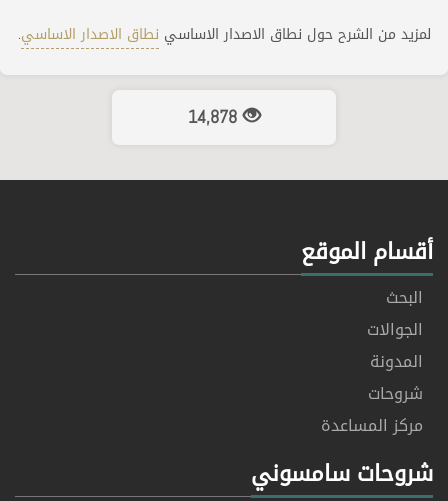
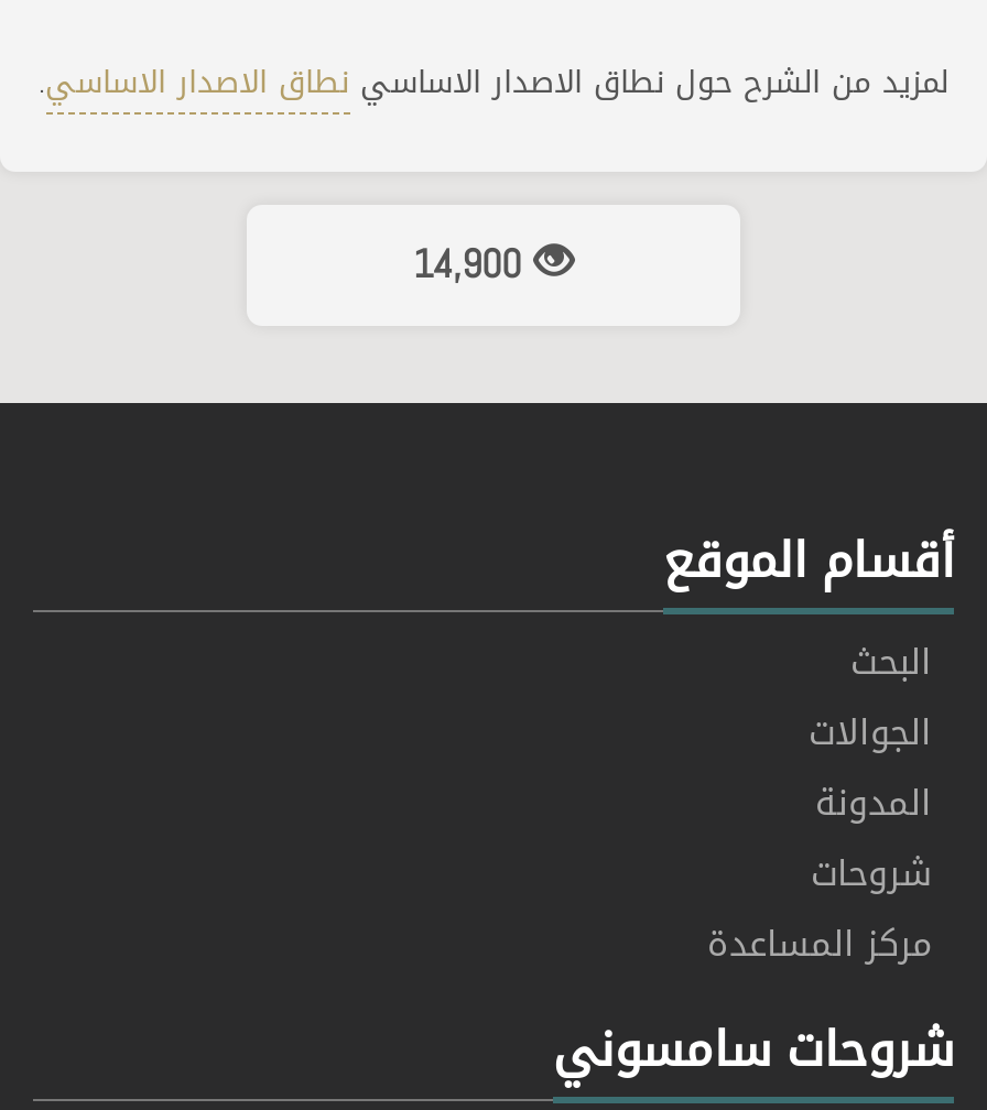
[187,100,236,134] 14,878 -> [413,226,521,301] 14,900

